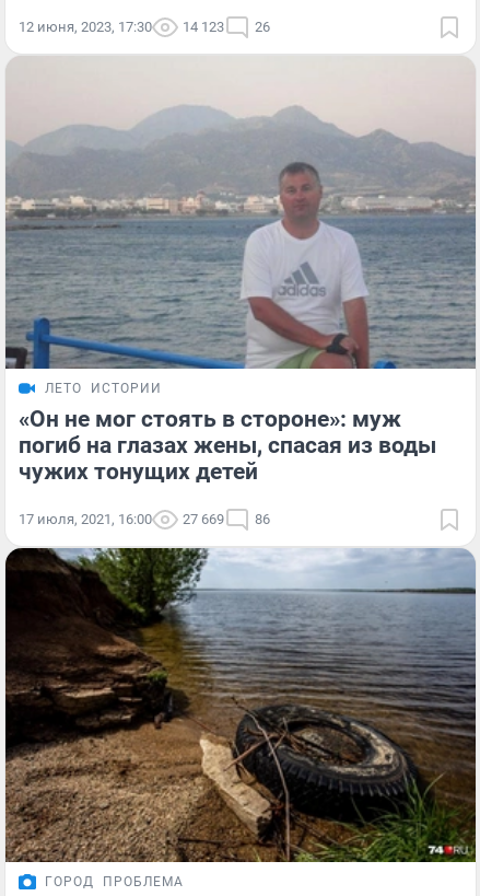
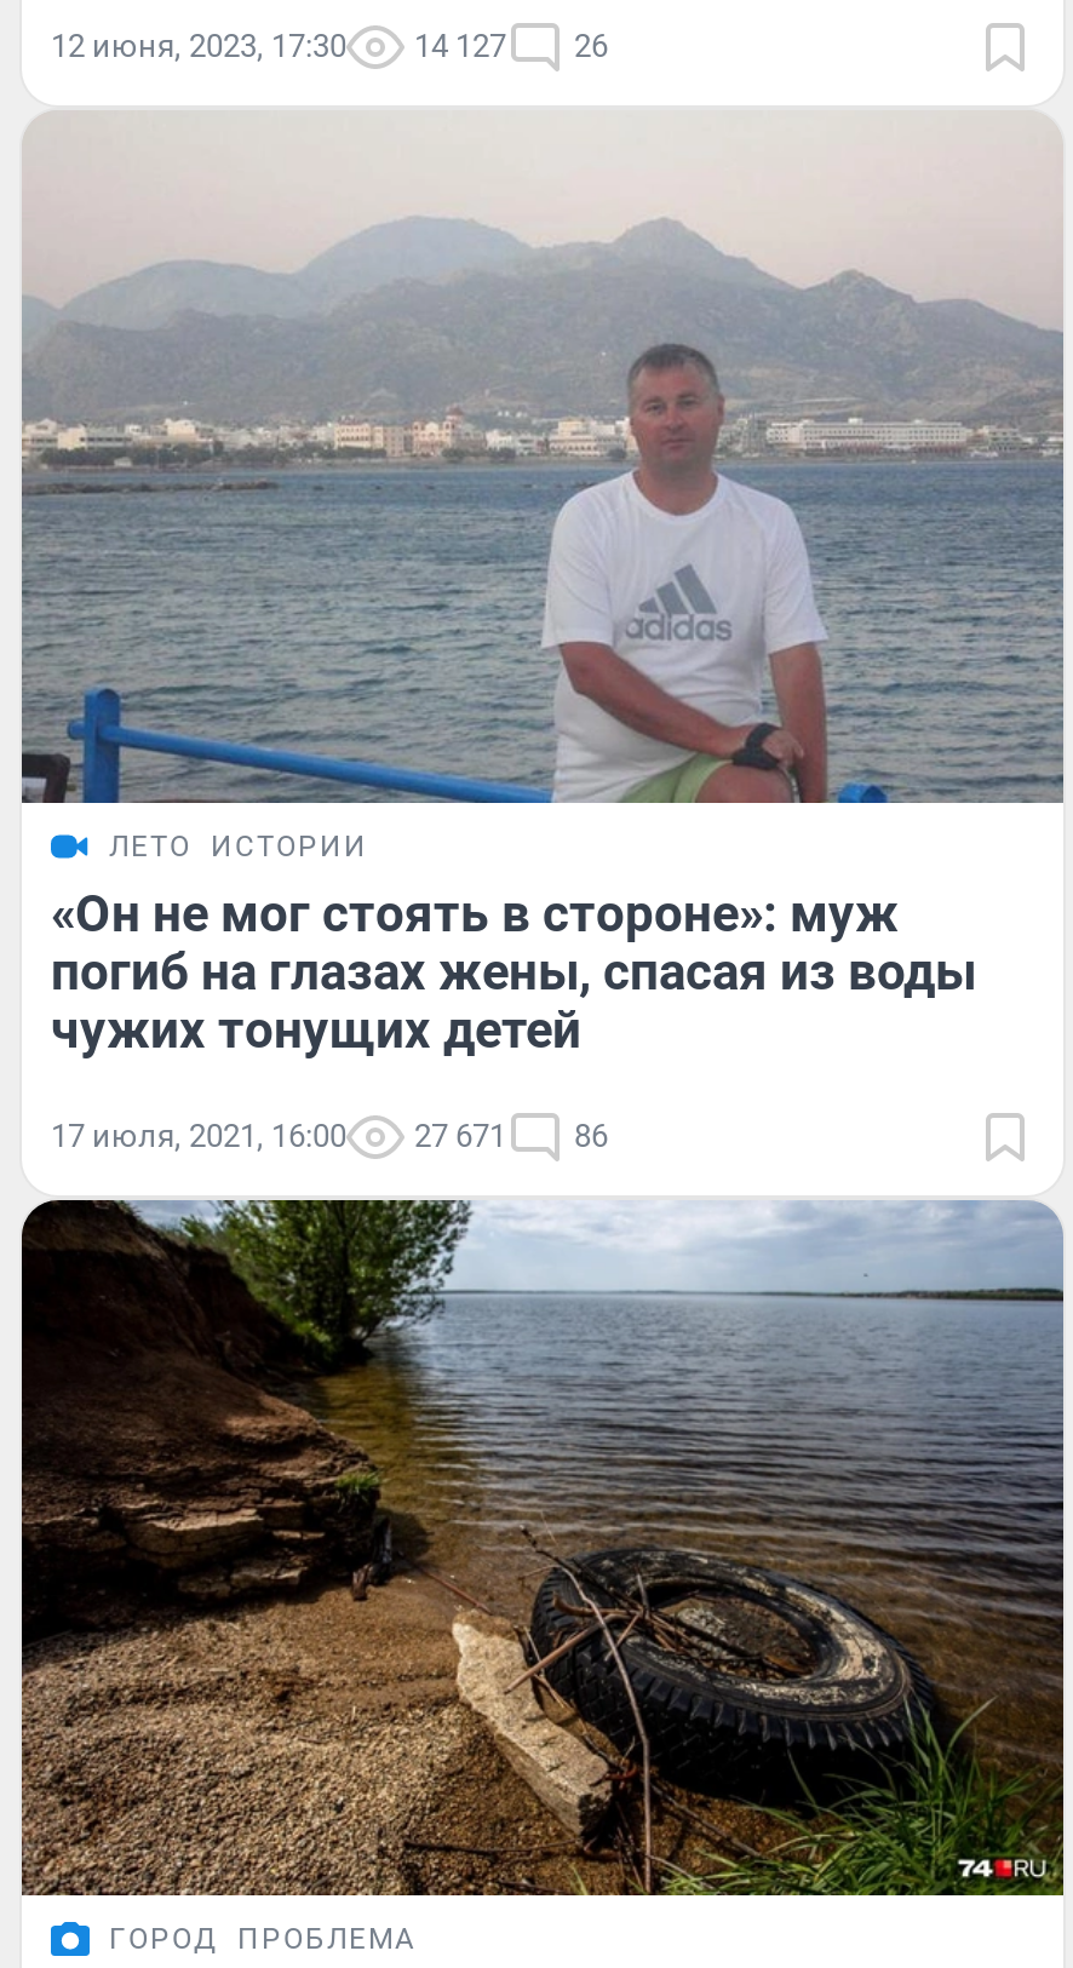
[19,18,270,35] 12 июня, 2023, 17:30 14 123 26 -> [51,27,608,63] 12 июня, 2023, 17:30 14 127 26
[19,511,270,528] 17 июля, 2021, 16:00 27 669 86 -> [51,1119,608,1155] 17 июля, 2021, 16:00 27 671 86

